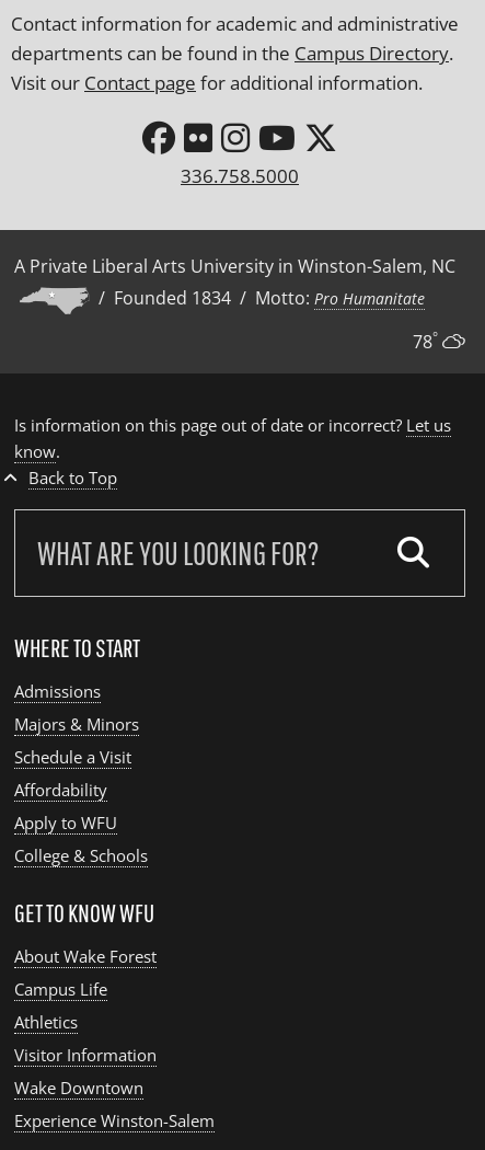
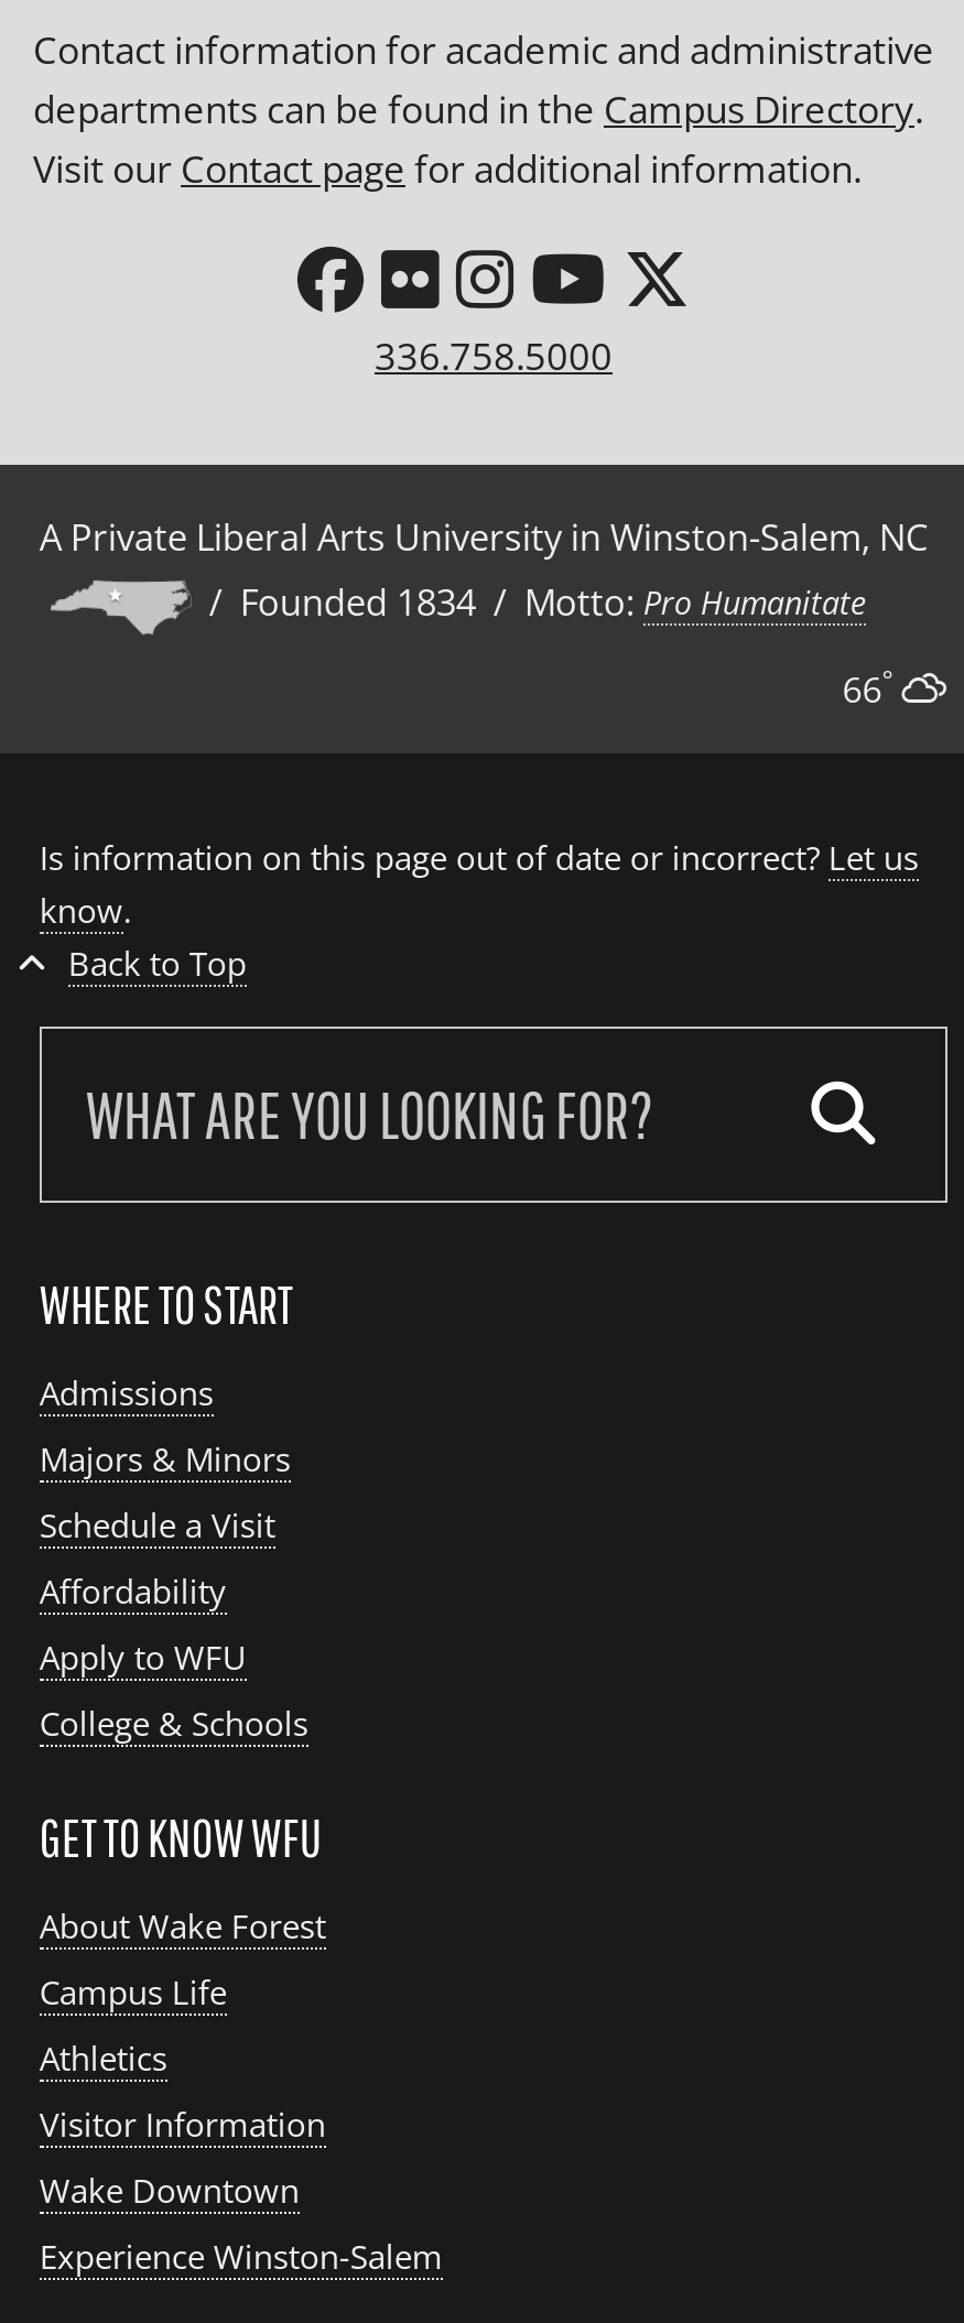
[413,327,438,353] 78° -> [842,660,893,713] 66°

